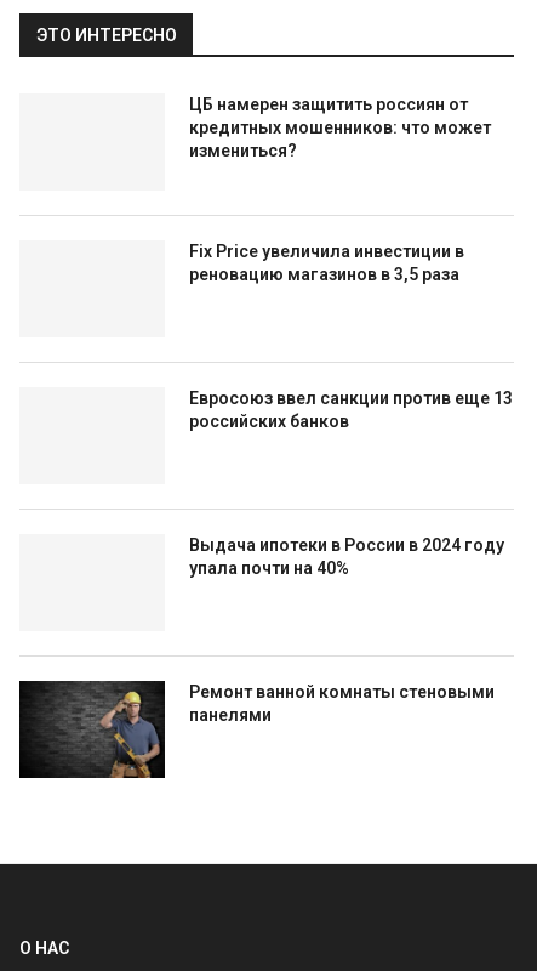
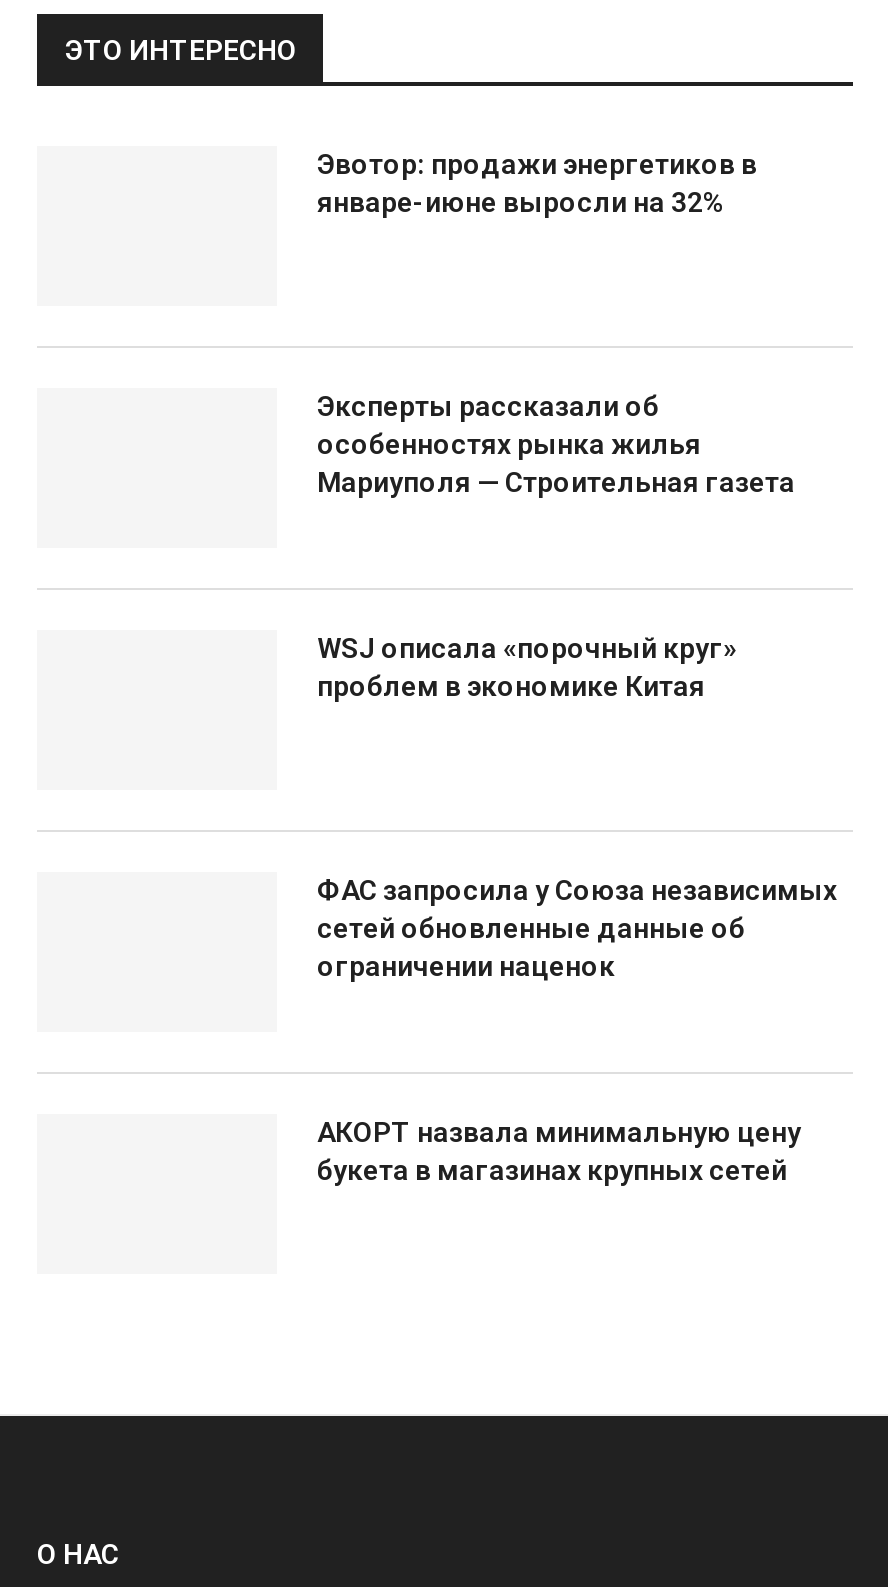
[189,95,491,160] ЦБ намерен защитить россиян от | кредитных мошенников: что может | измениться? -> [317,148,757,218] Эвотор: продажи энергетиков в | январе-июне выросли на 32%
[189,242,464,284] Fix Price увеличила инвестиции в | реновацию магазинов в 3,5 раза -> [317,390,795,498] Эксперты рассказали об | особенностях рынка жилья | Мариуполя — Строительная газета
[189,388,513,431] Евросоюз ввел санкции против еще 13 | российских банков -> [317,632,737,702] WSJ описала «порочный круг» | проблем в экономике Китая
[189,535,504,578] Выдача ипотеки в России в 2024 году | упала почти на 40% -> [317,874,837,982] ФАС запросила у Союза независимых | сетей обновленные данные об | ограничении наценок
[18,680,166,779] [image] -> none
[189,682,495,725] Ремонт ванной комнаты стеновыми | панелями -> [317,1116,801,1186] АКОРТ назвала минимальную цену | букета в магазинах крупных сетей

